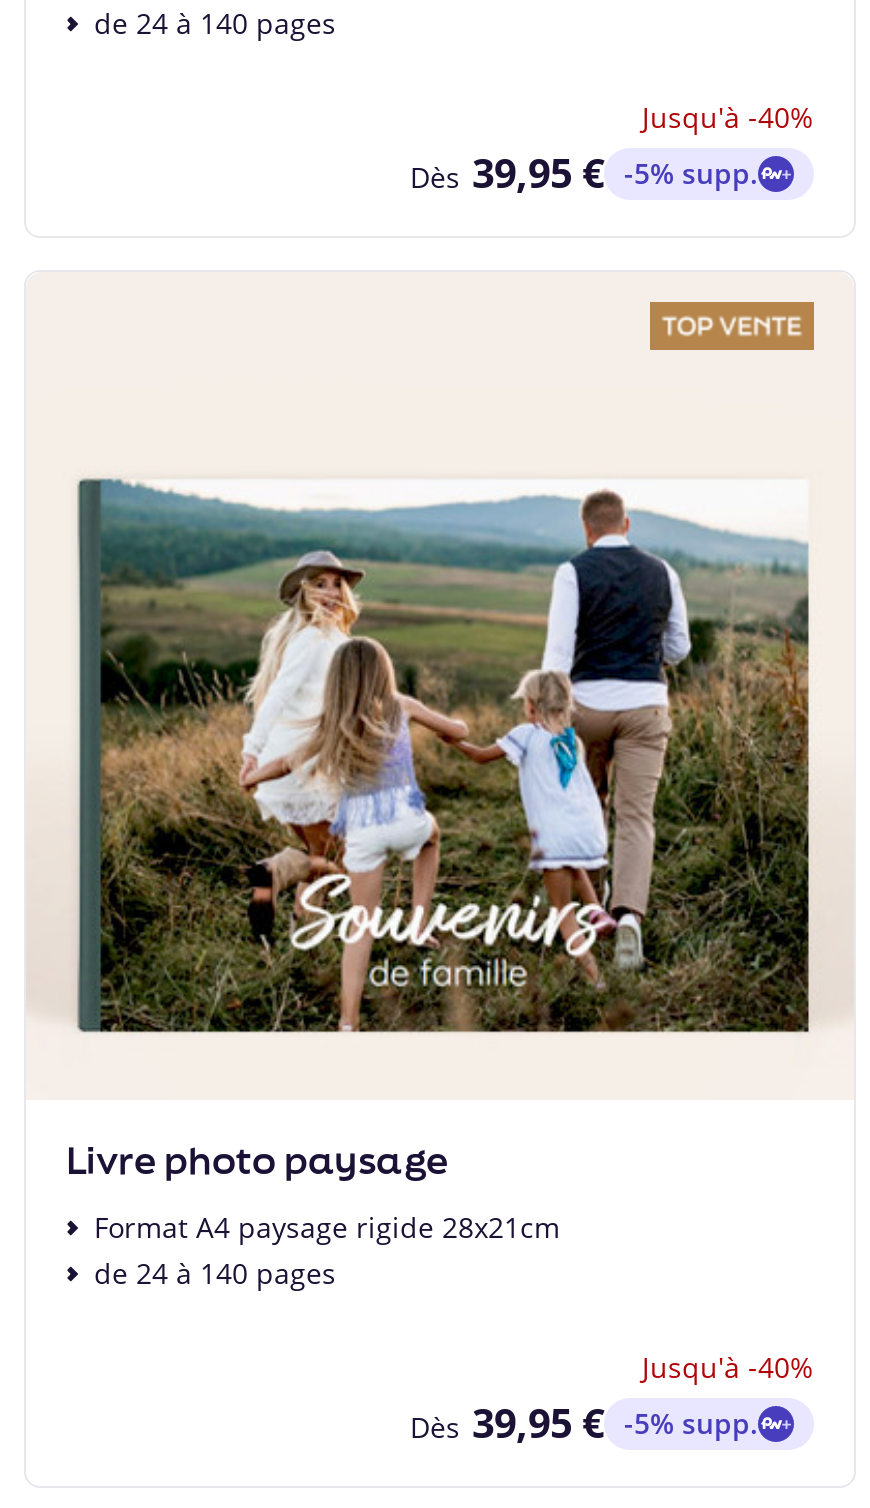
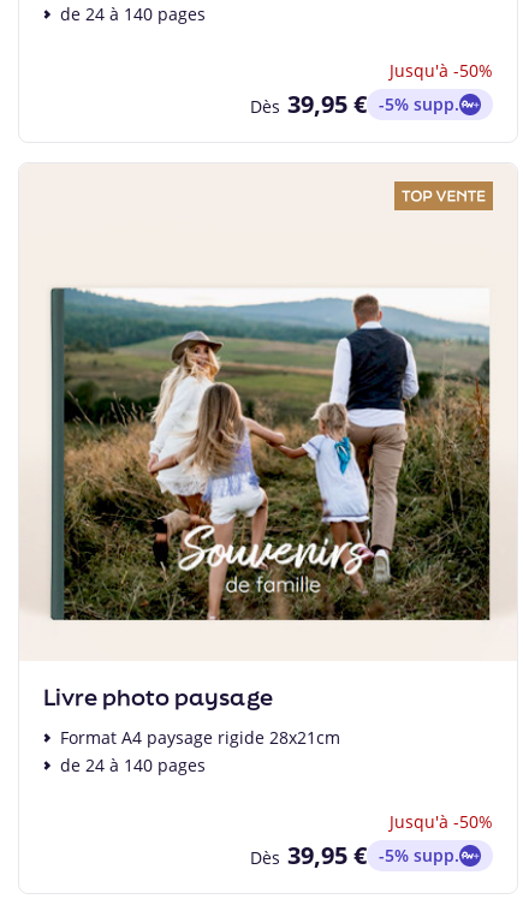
[642,98,814,136] Jusqu'à -40% -> [390,59,493,82] Jusqu'à -50%
[642,1348,814,1386] Jusqu'à -40% -> [390,810,493,833] Jusqu'à -50%

